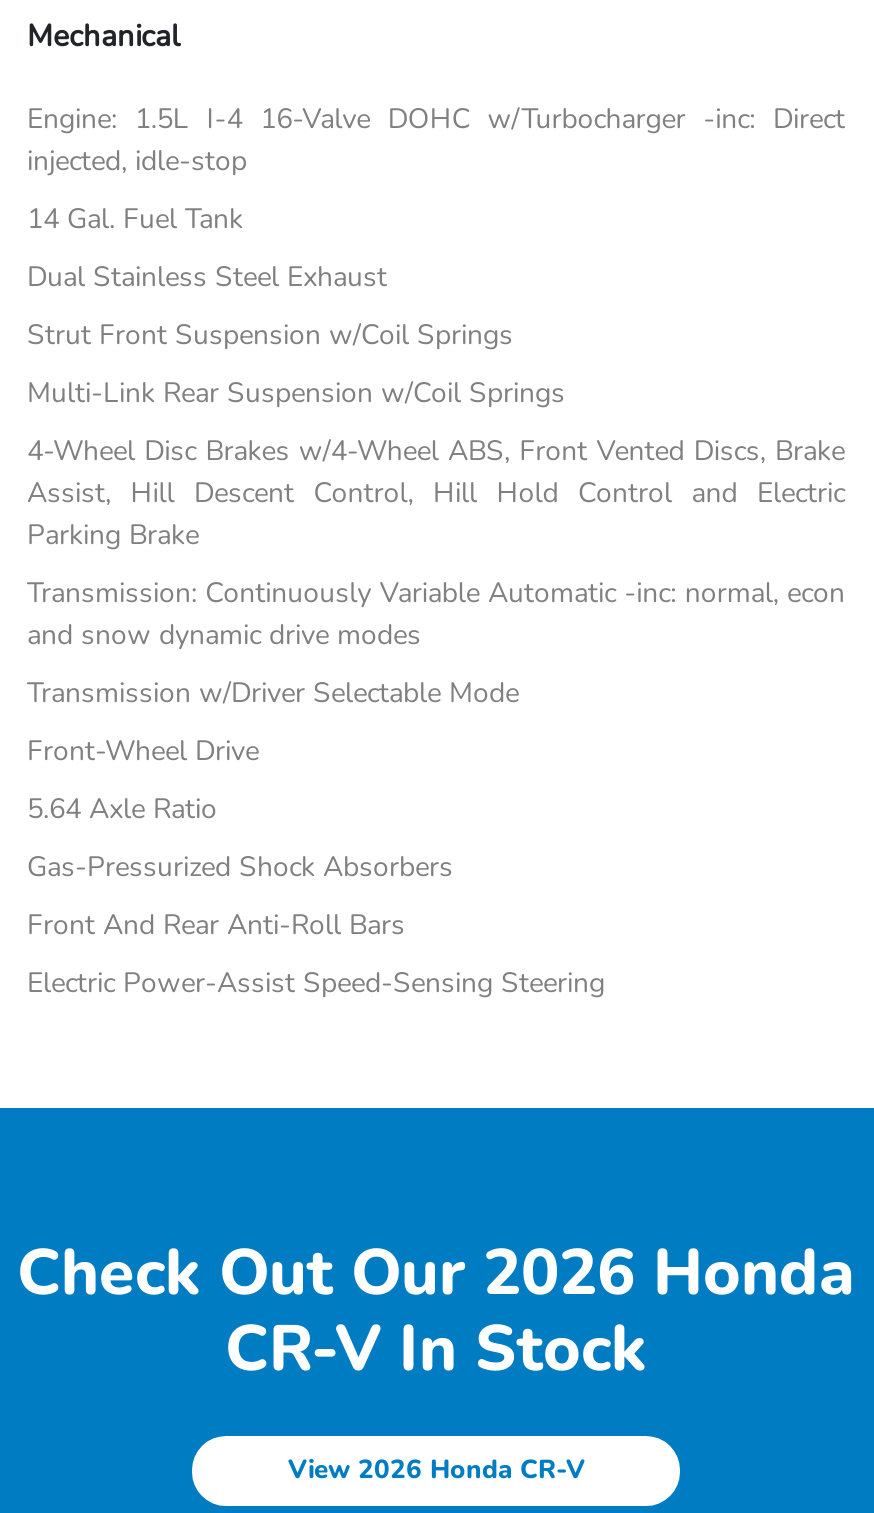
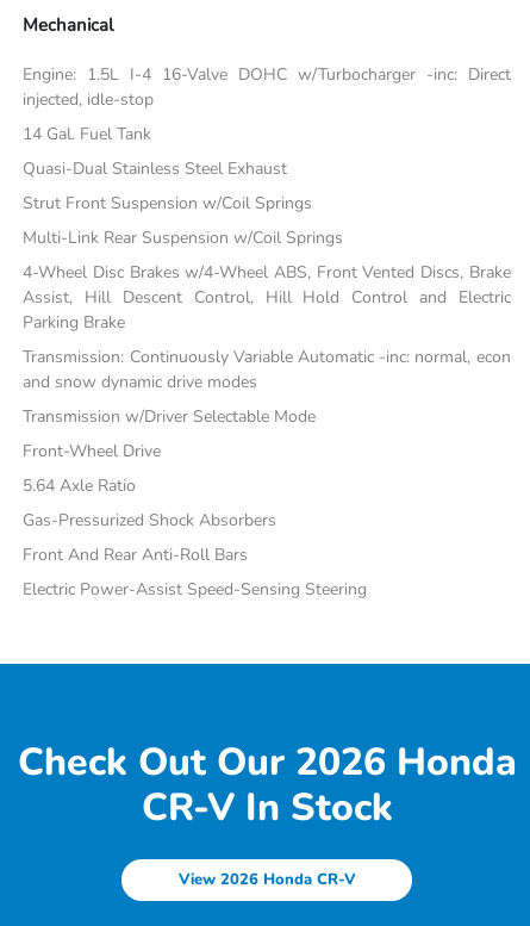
[27,258,387,296] Dual Stainless Steel Exhaust -> [23,157,288,180] Quasi-Dual Stainless Steel Exhaust

